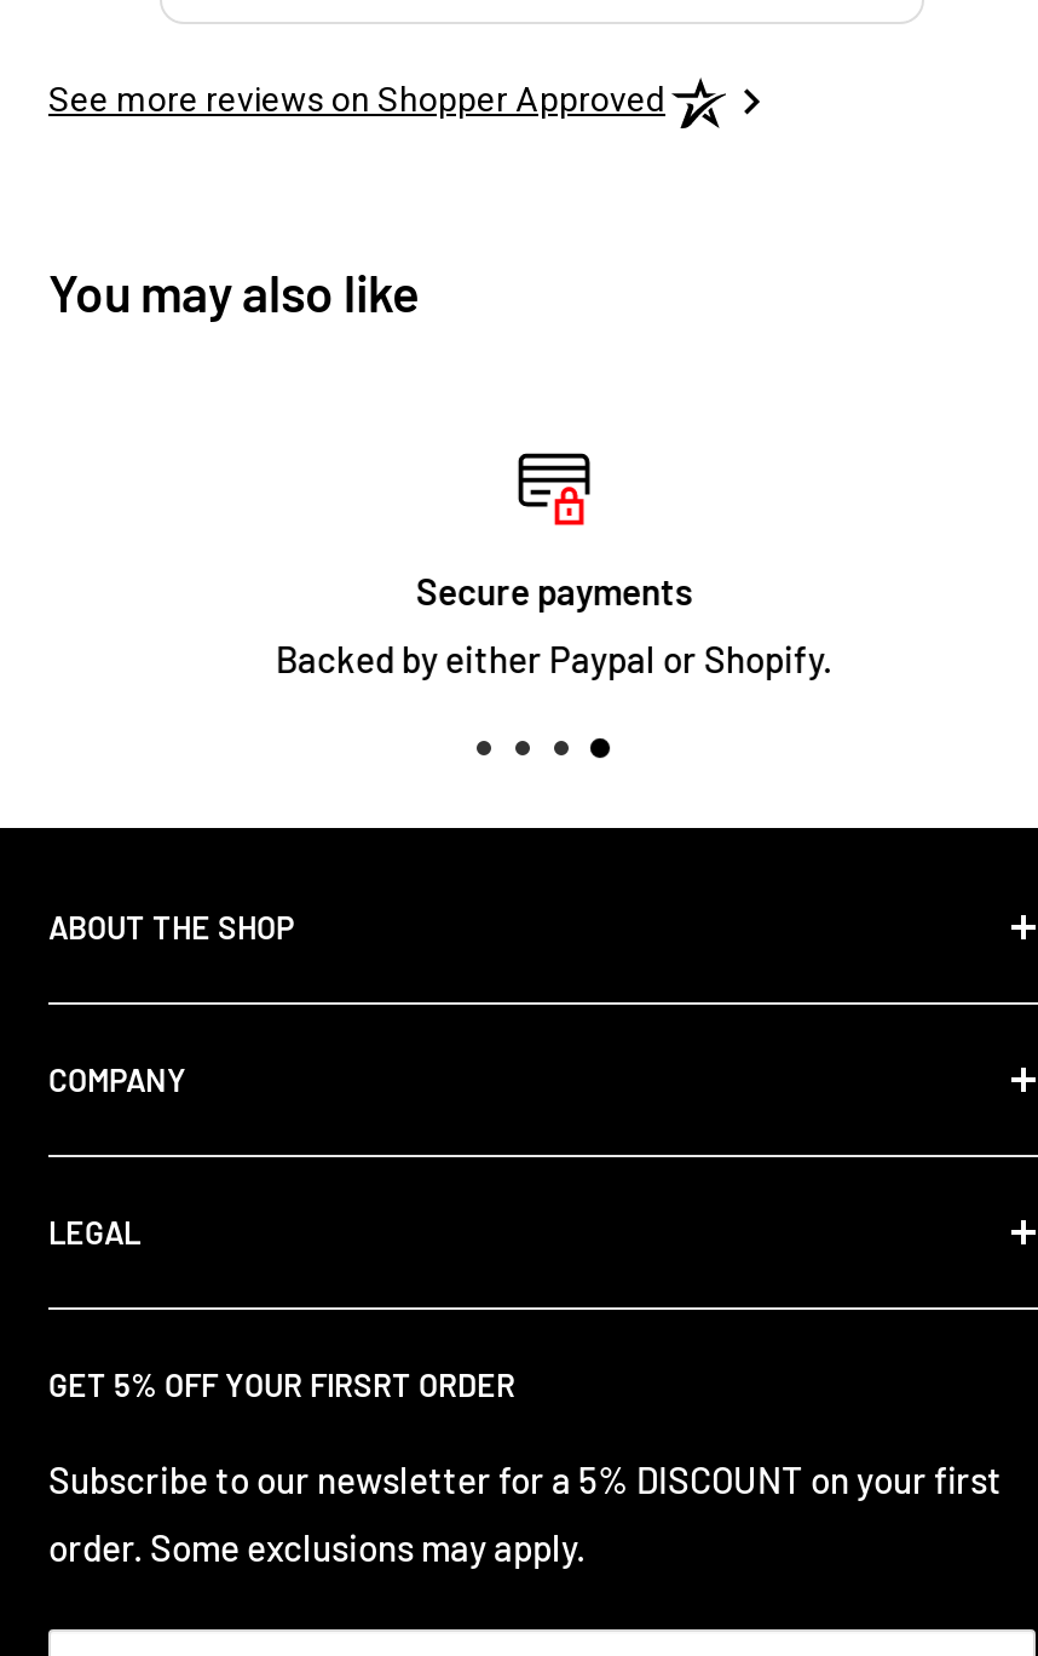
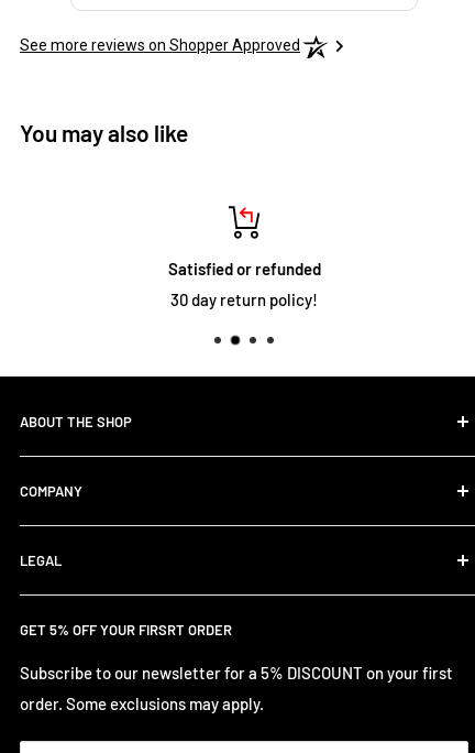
[404,450,680,614] [image] | Secure payments -> [168,205,321,279] [image] | Satisfied or refunded
[264,638,820,682] Backed by either Paypal or Shopify. -> [170,290,318,310] 30 day return policy!

